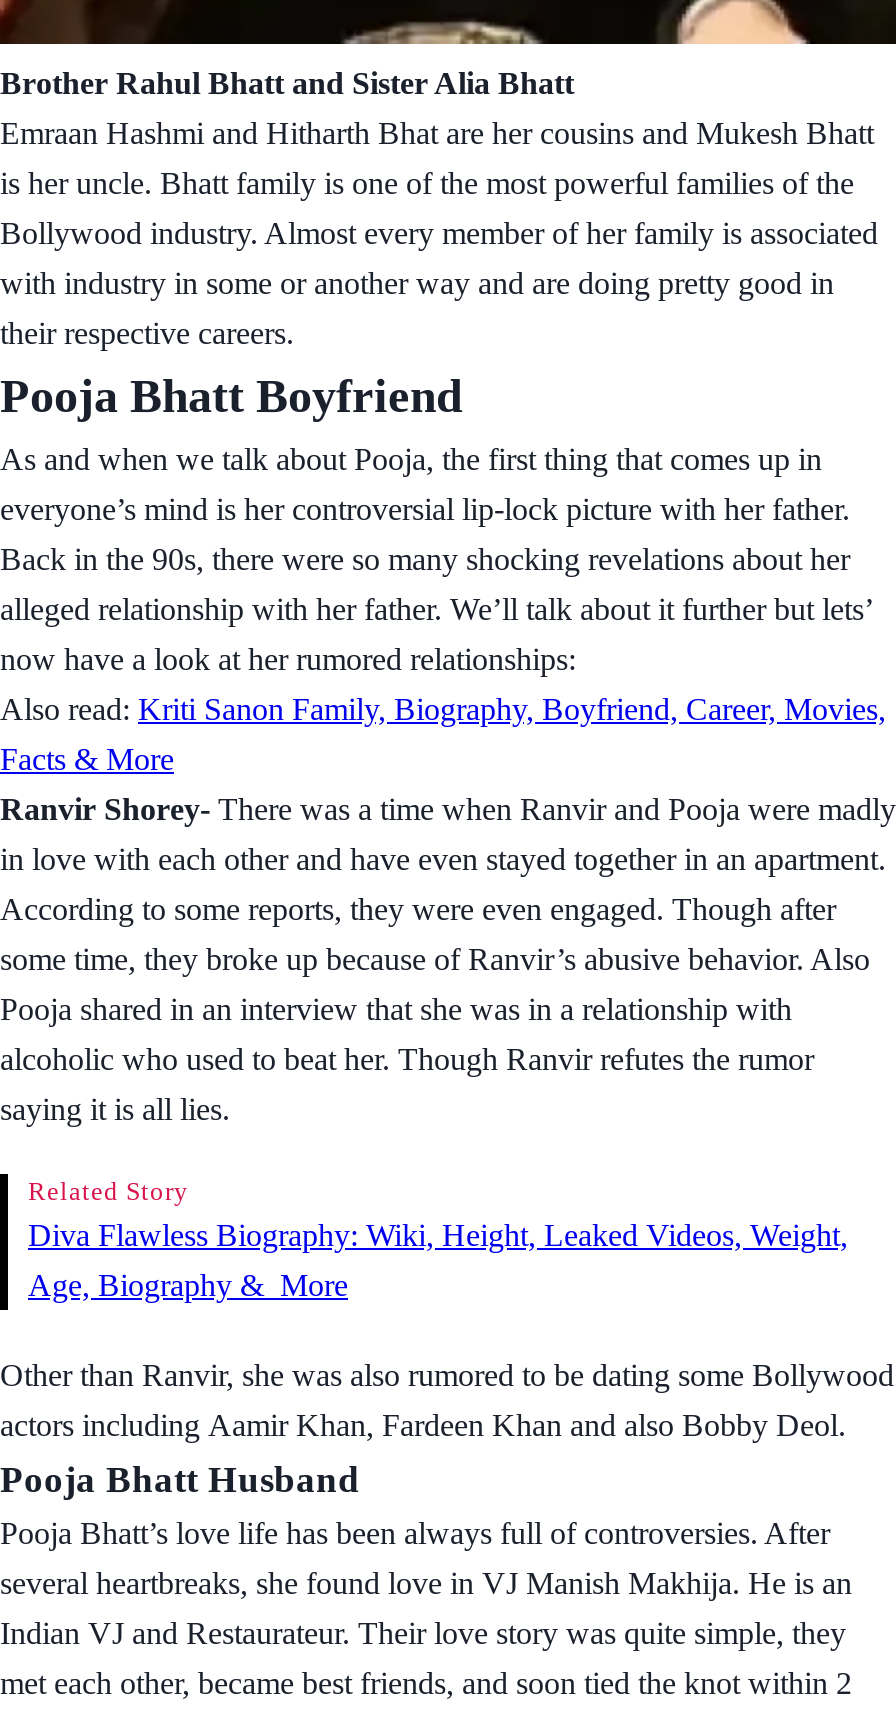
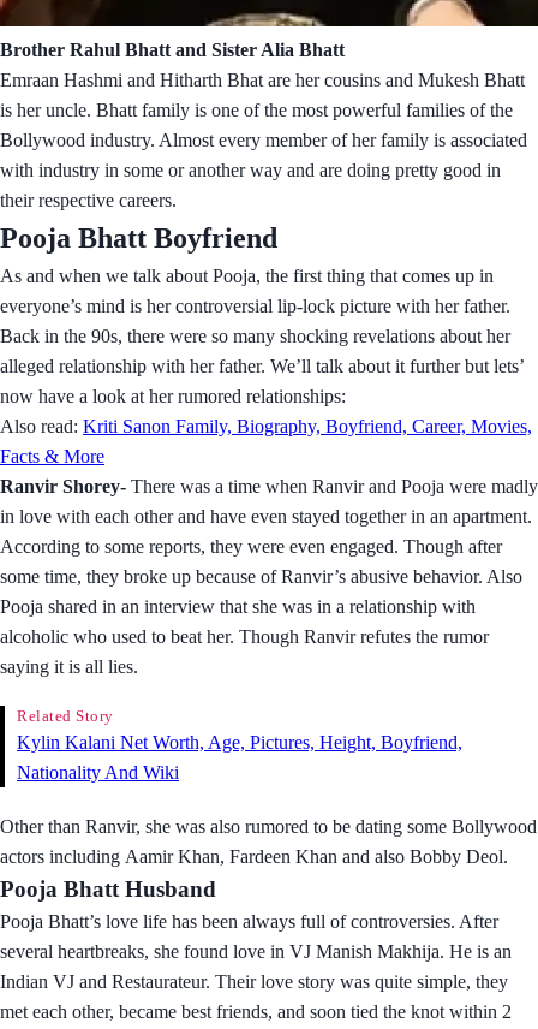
[28,1219,848,1253] Diva Flawless Biography: Wiki, Height, Leaked Videos, Weight, -> [17,732,462,753] Kylin Kalani Net Worth, Age, Pictures, Height, Boyfriend,
[28,1269,348,1303] Age, Biography & More -> [17,762,179,783] Nationality And Wiki

